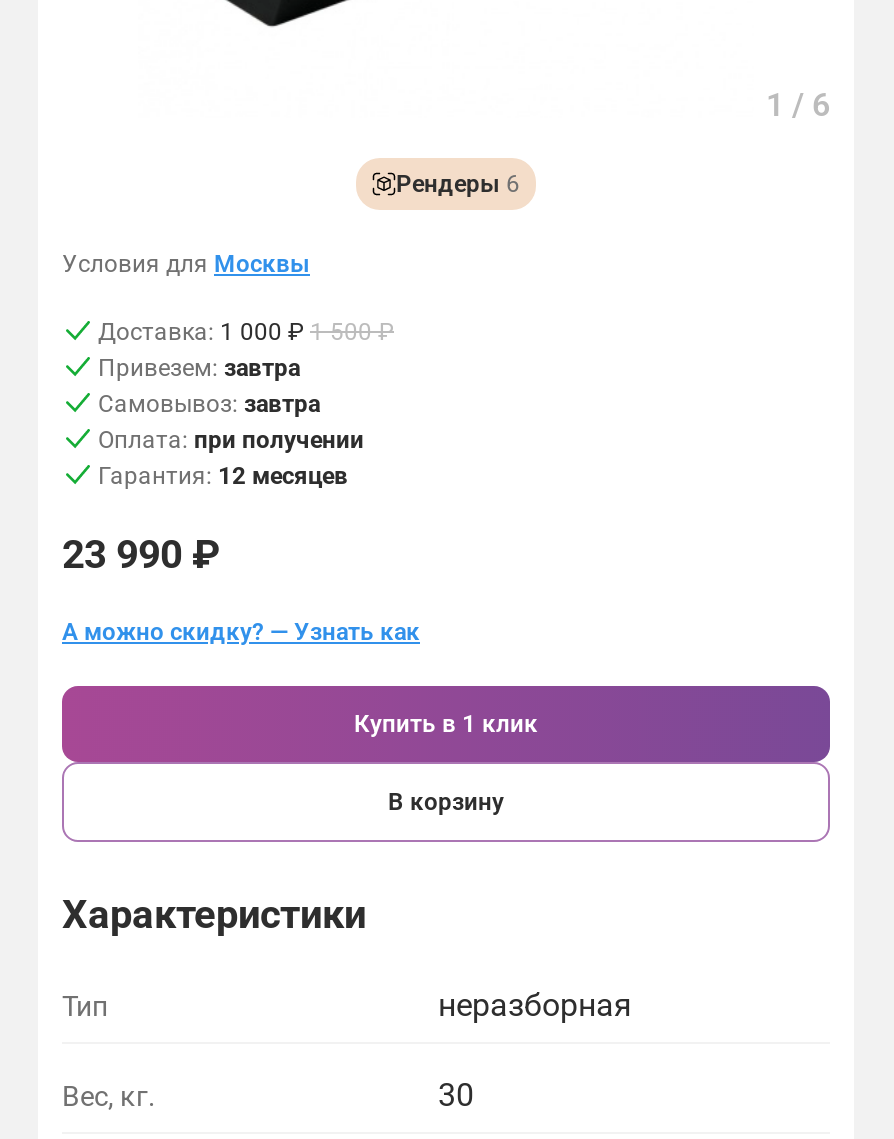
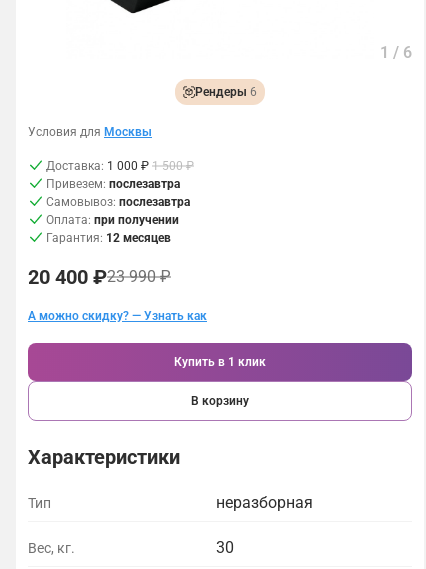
[98,354,300,382] Привезем: завтра -> [46,177,180,191] Привезем: послезавтра
[98,390,320,418] Самовывоз: завтра -> [46,195,190,209] Самовывоз: послезавтра
[62,530,220,578] 23 990 ₽ -> [28,265,171,289] 20 400 ₽23 990 ₽

